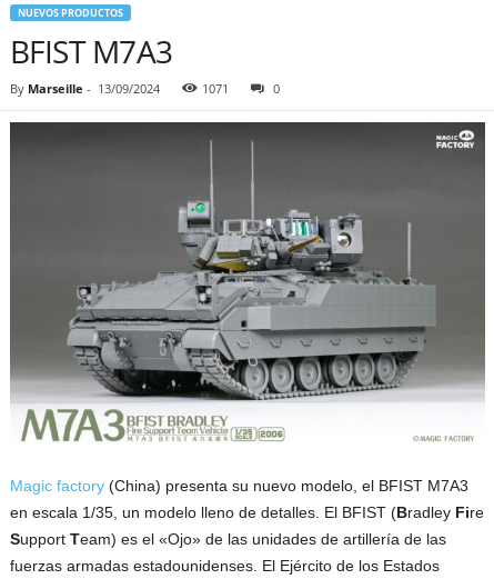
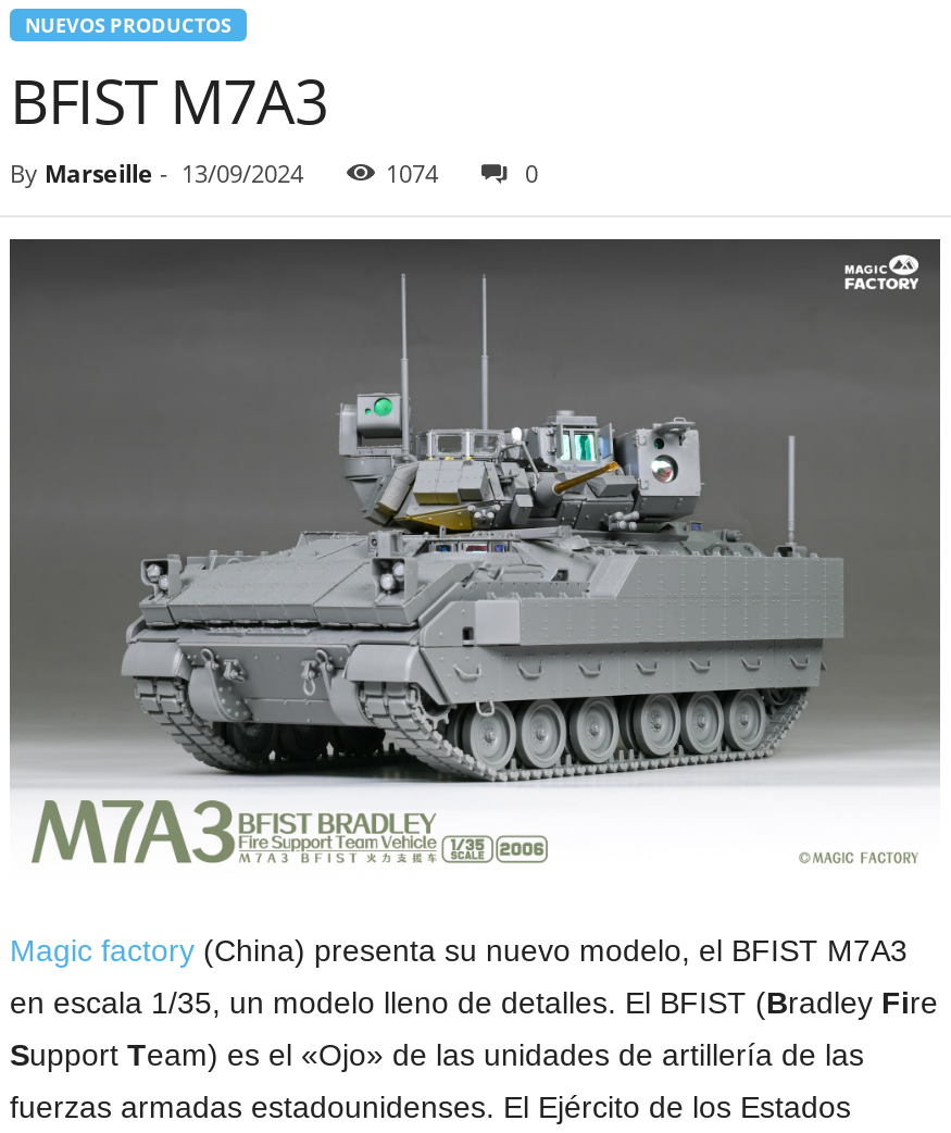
[202,80,229,97] 1071 -> [386,157,438,189] 1074

